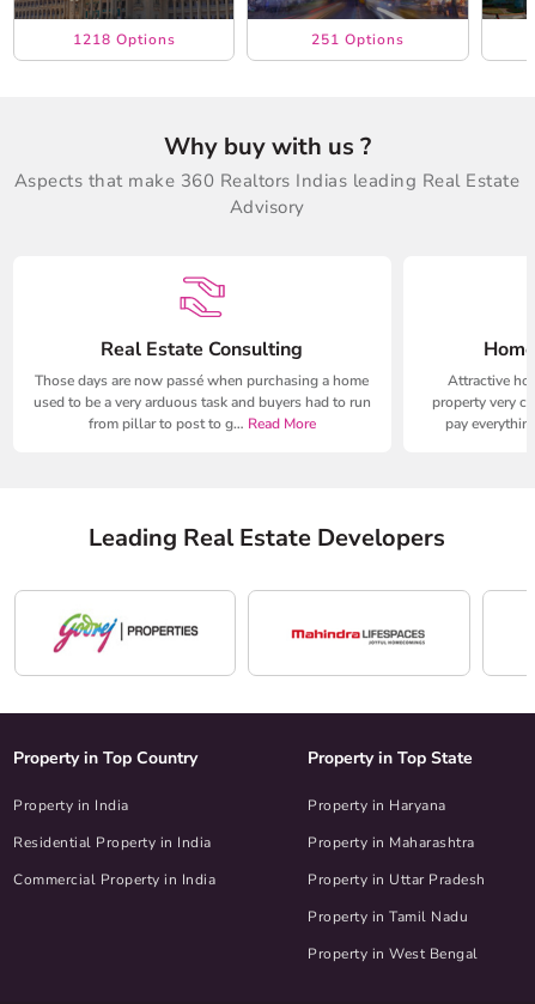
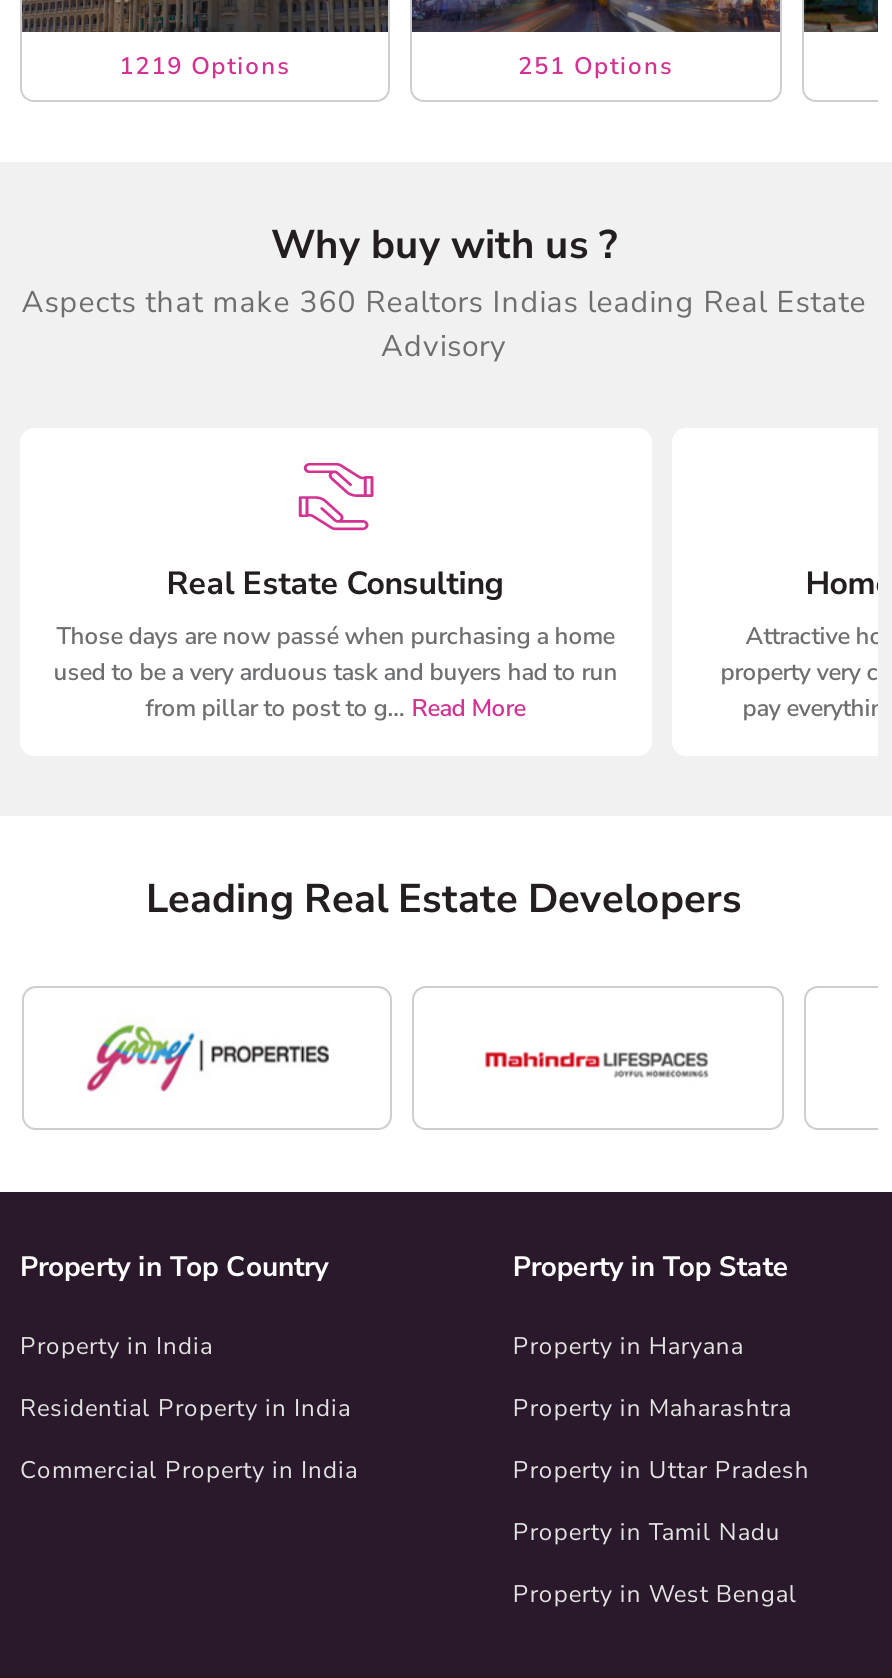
[73,30,175,49] 1218 Options -> [119,50,291,82] 1219 Options

